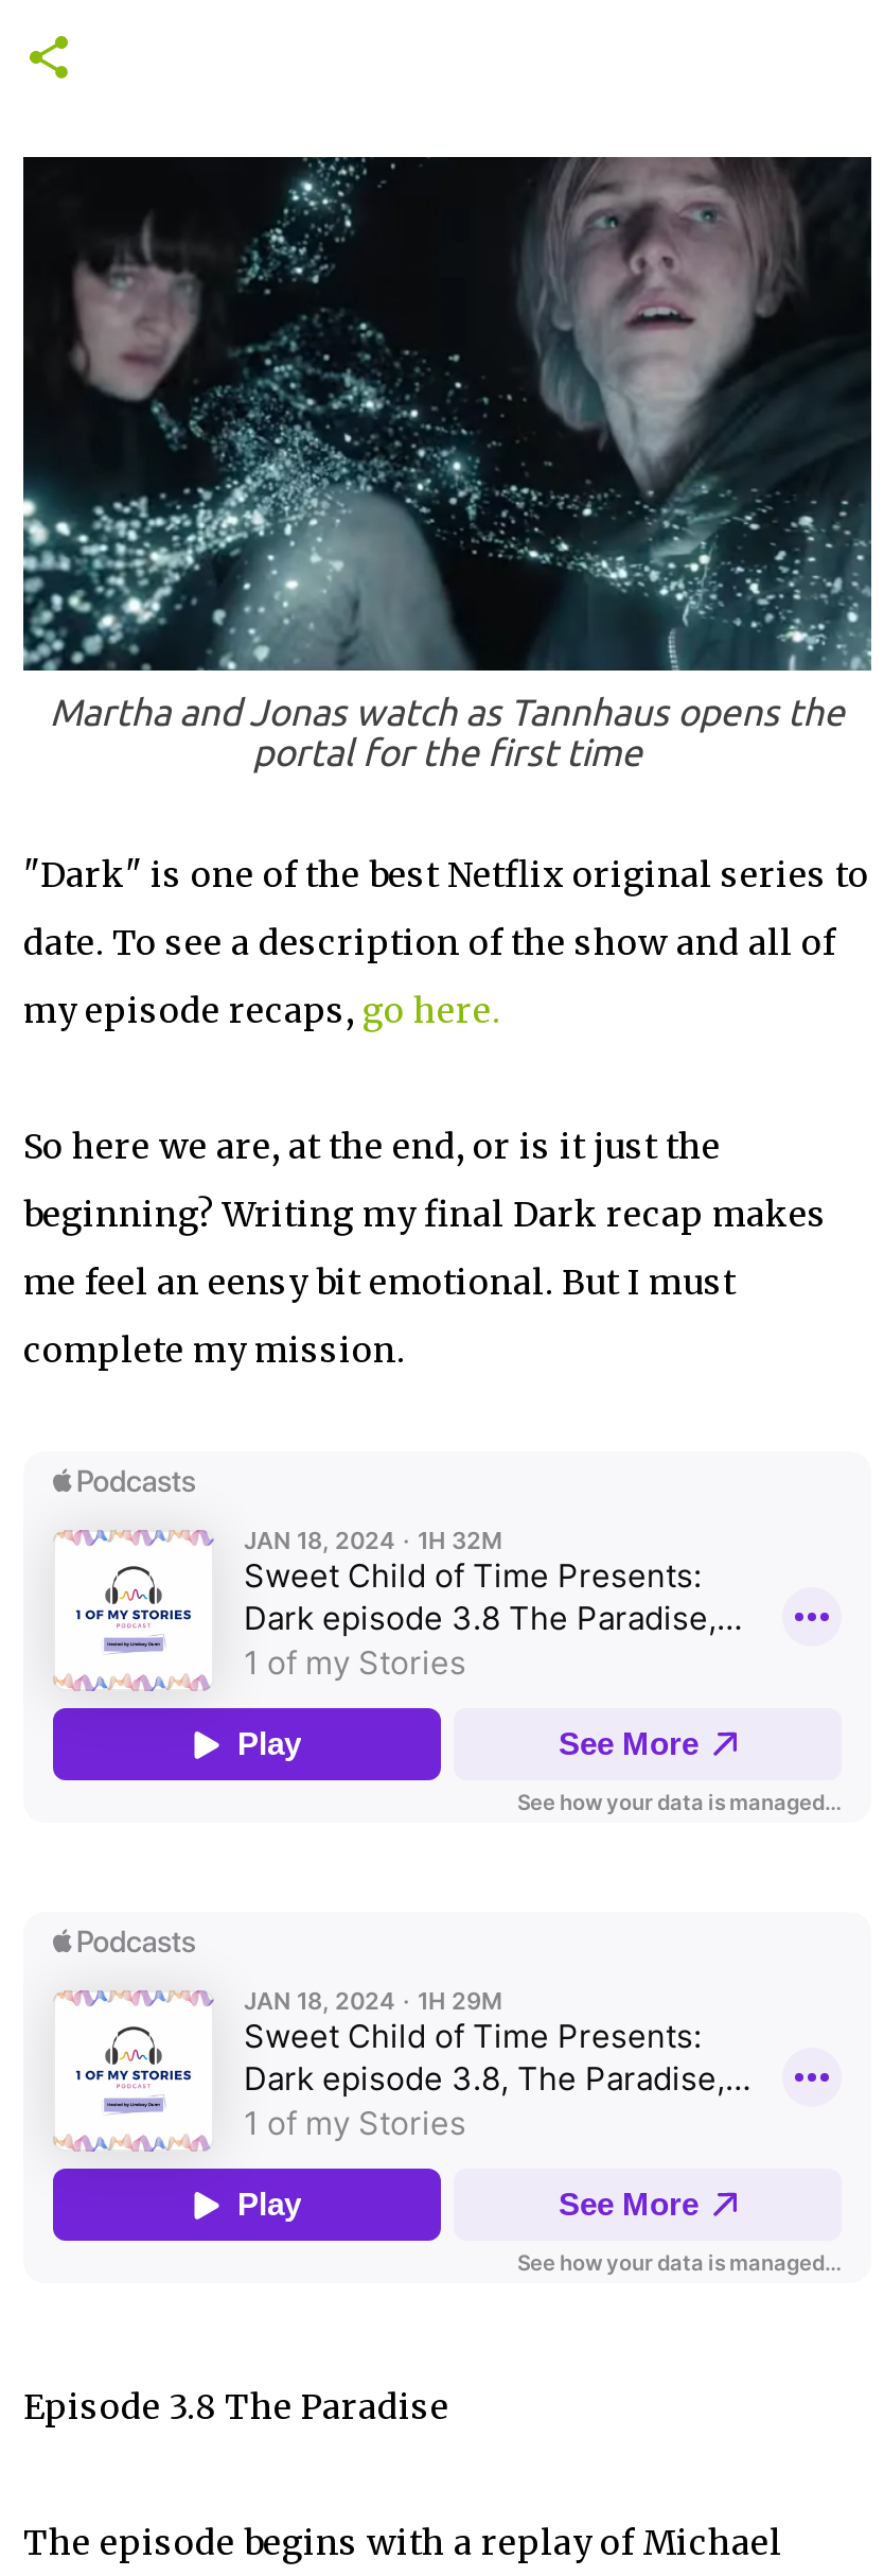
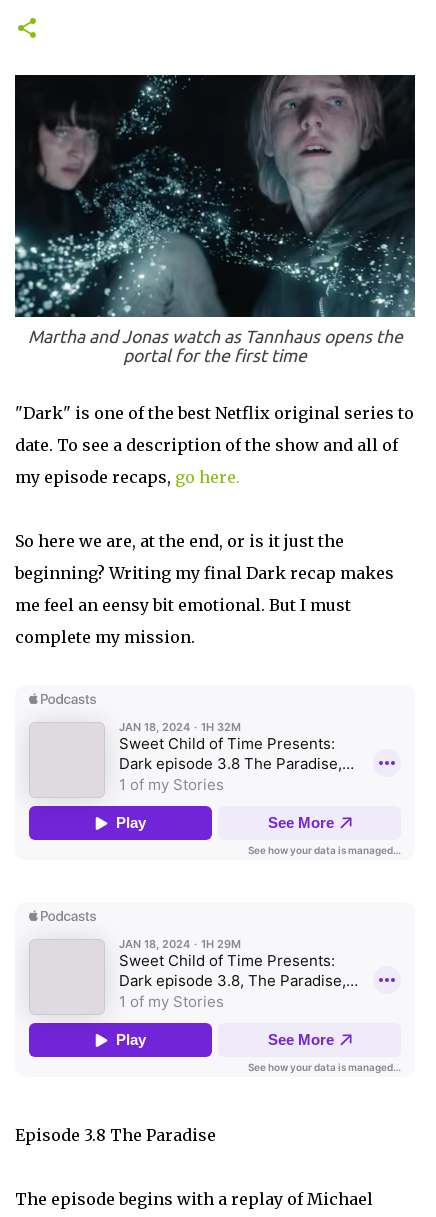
[55,1530,212,1691] [image] -> none
[55,1990,212,2152] [image] -> none

